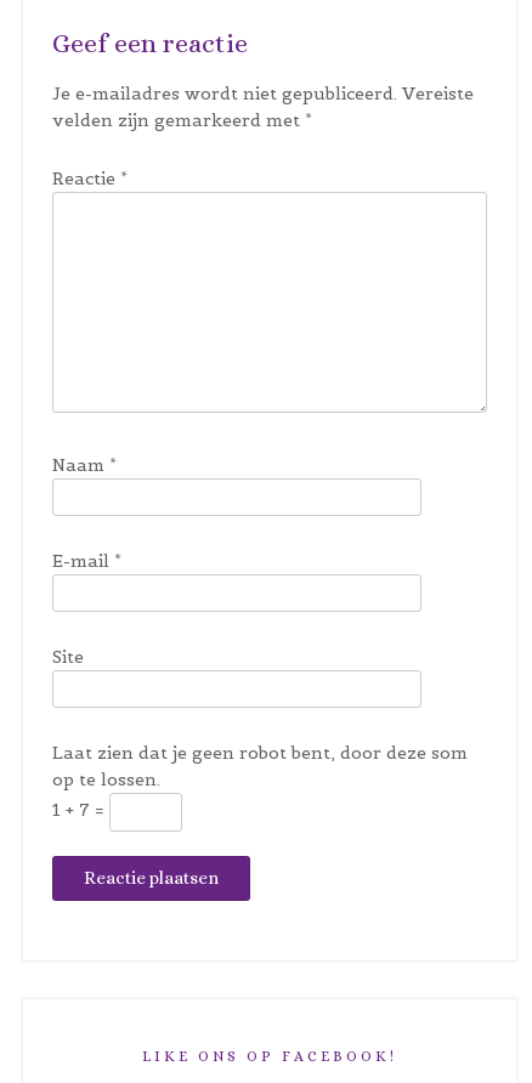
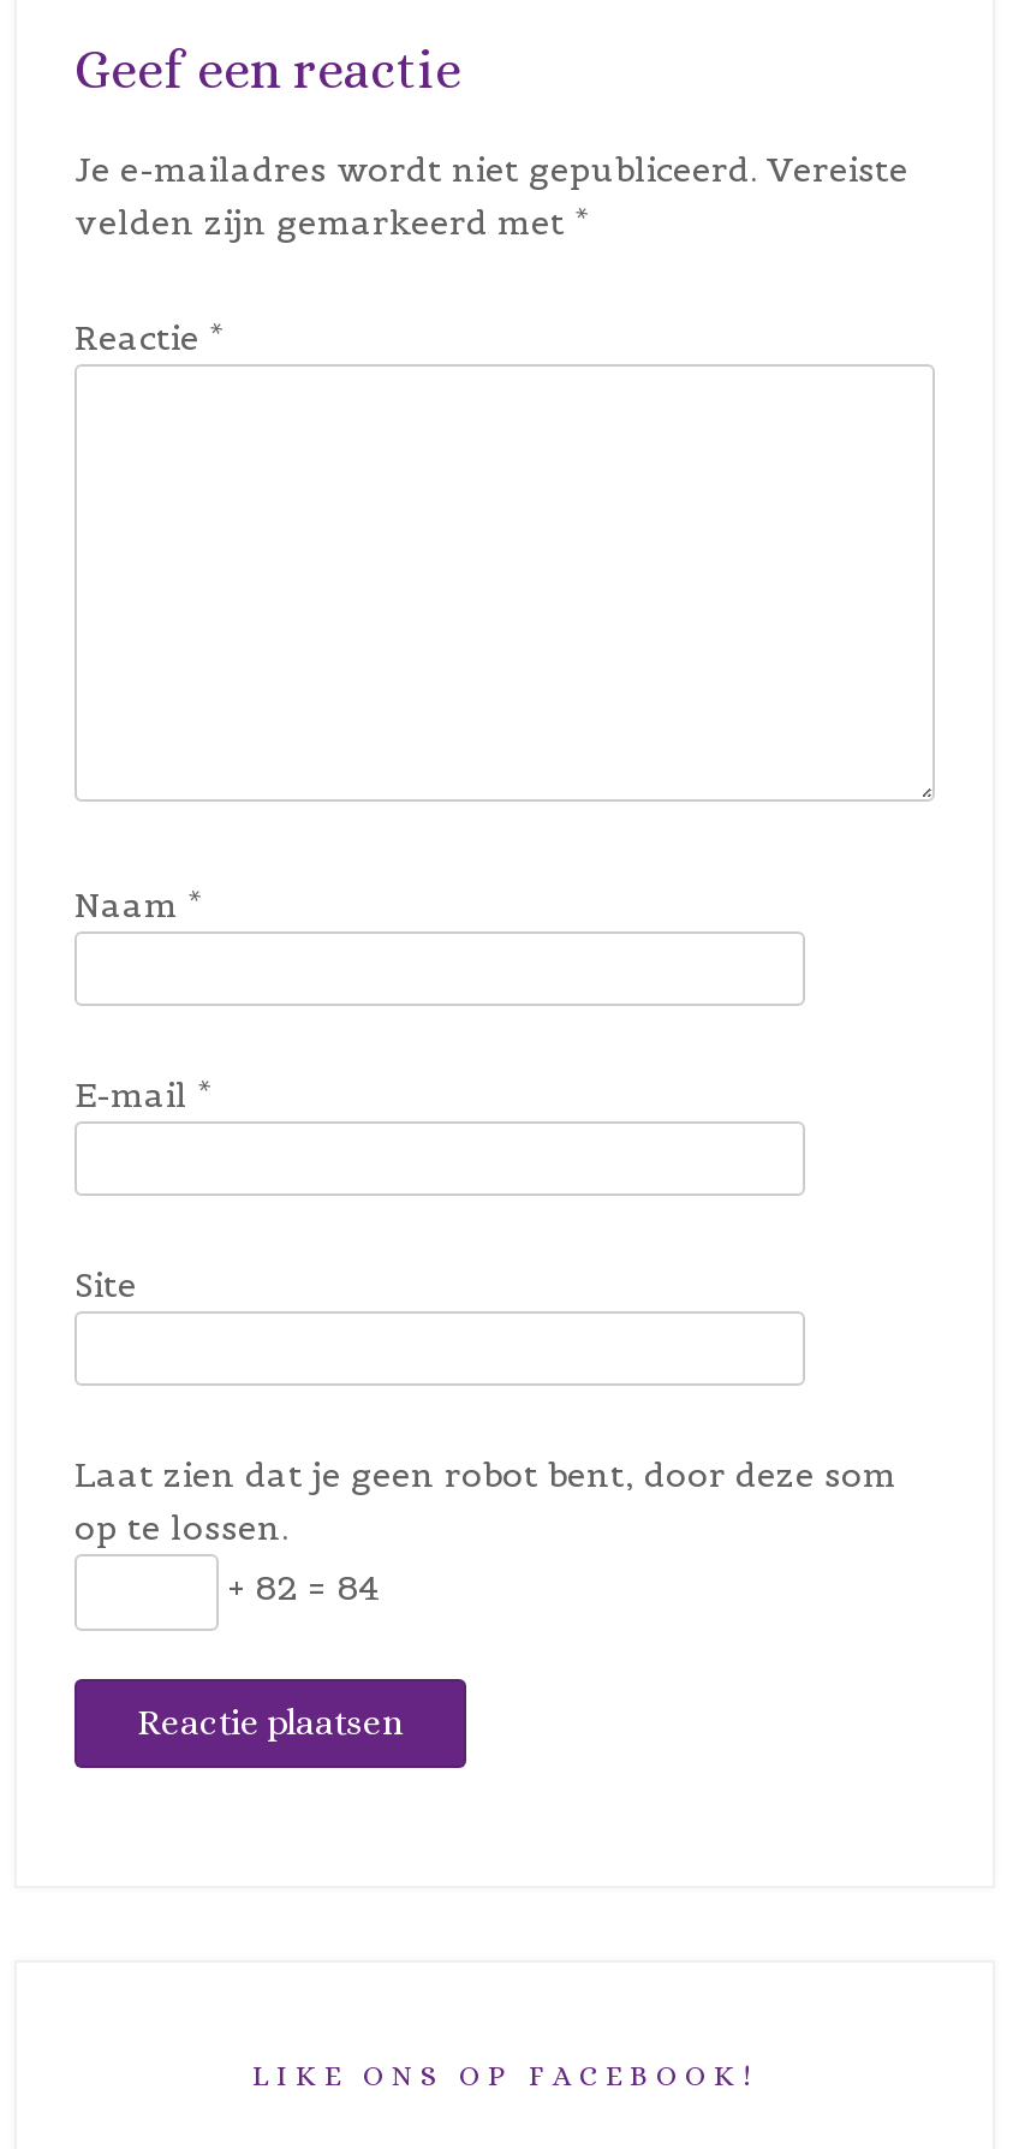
[52,799,109,821] 1 + 7 = -> [219,1567,382,1610] + 82 = 84

